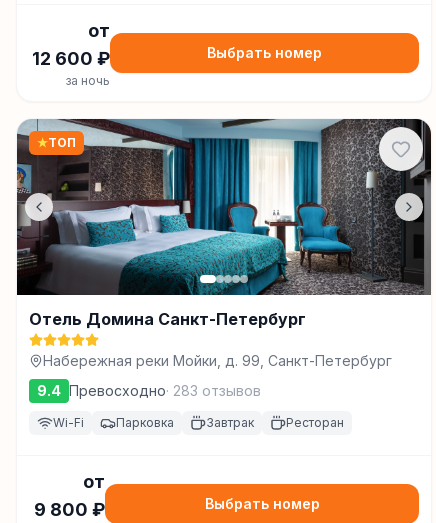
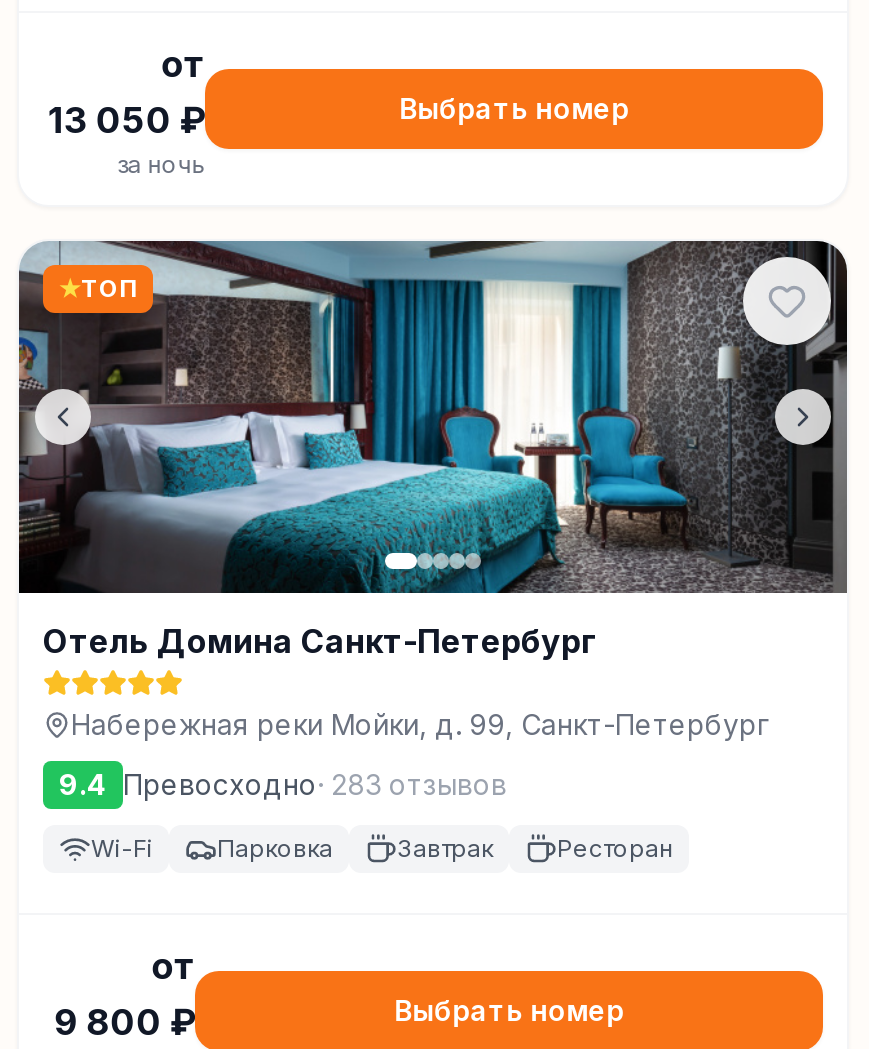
[32,48,110,69] 12 600 ₽ -> [47,99,205,141] 13 050 ₽

